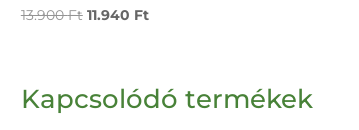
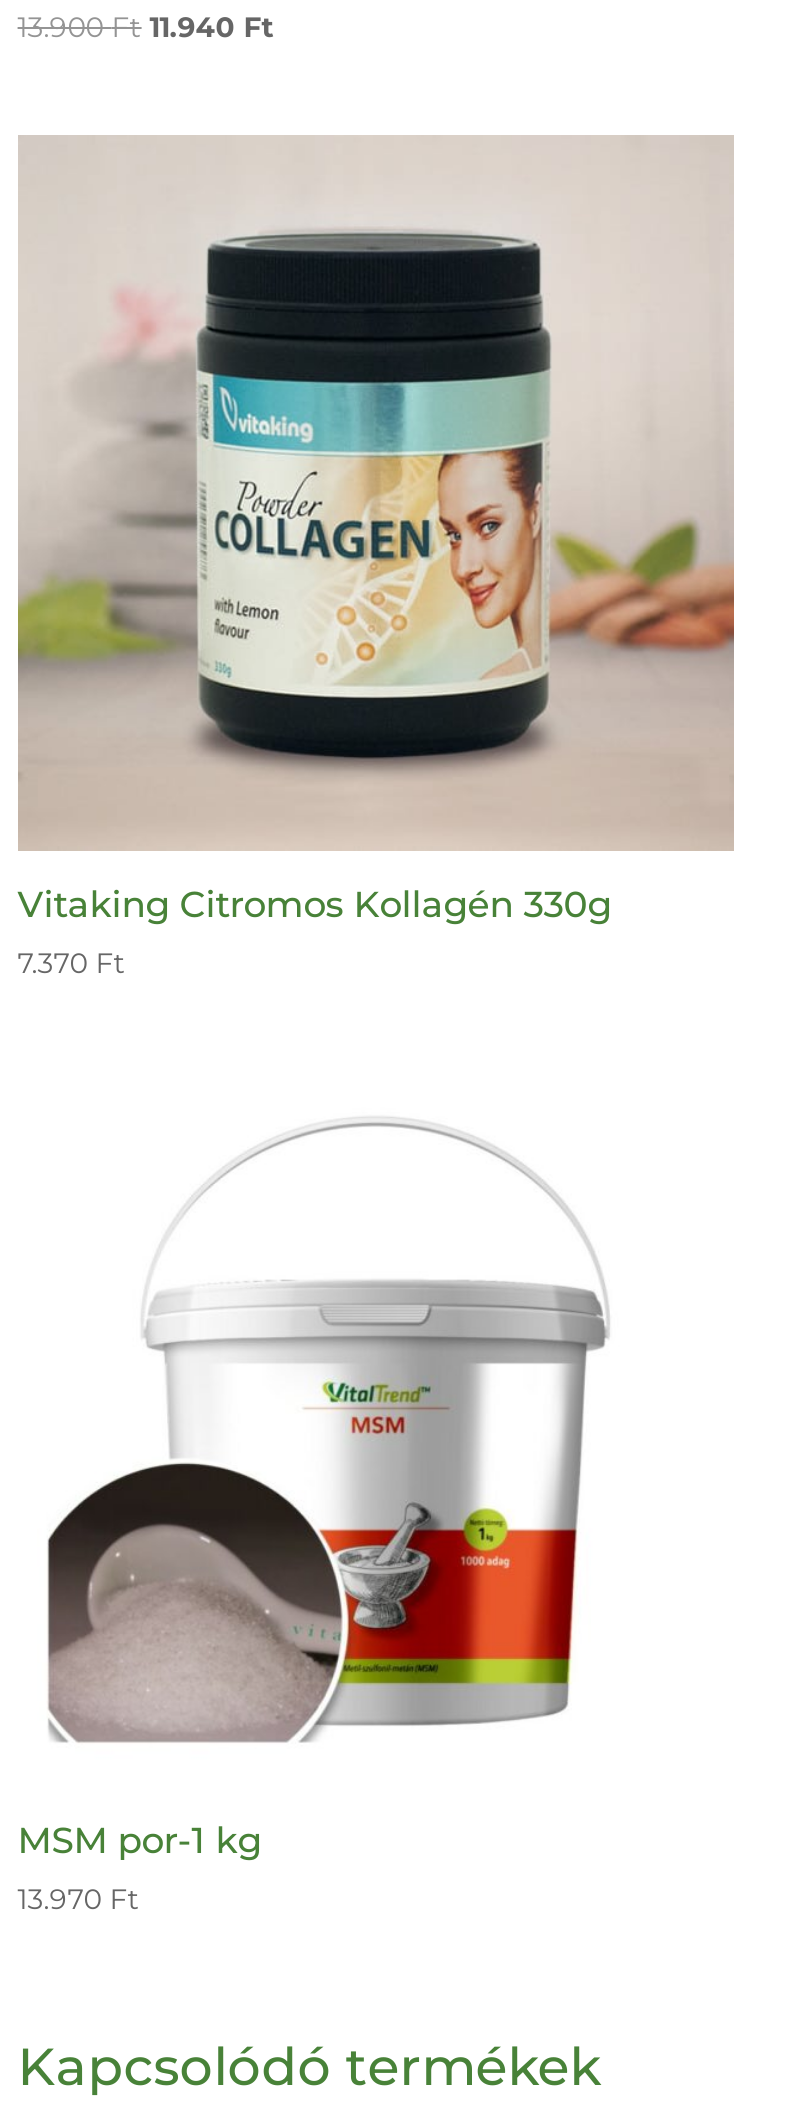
none -> [16,135,736,981] [image] | Vitaking Citromos Kollagén 330g | 7.370 Ft
none -> [18,1121,610,1916] [image] | MSM por-1 kg | 13.970 Ft

